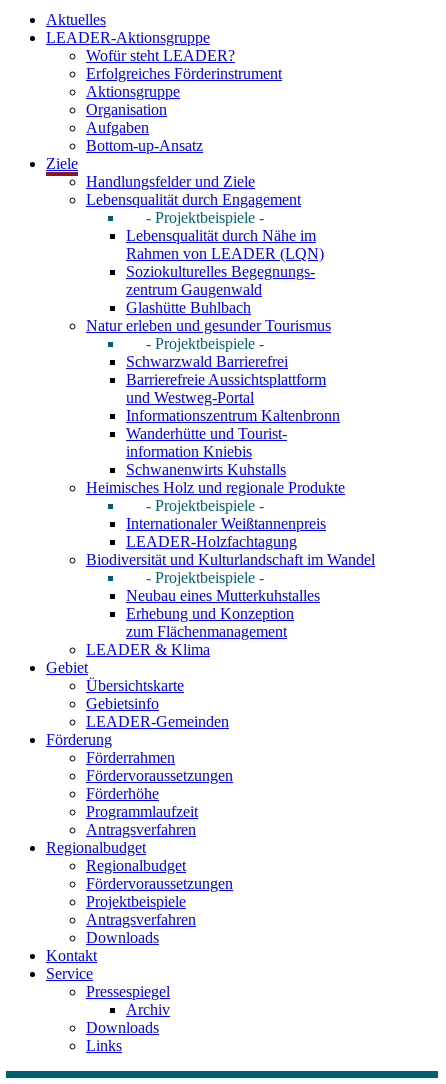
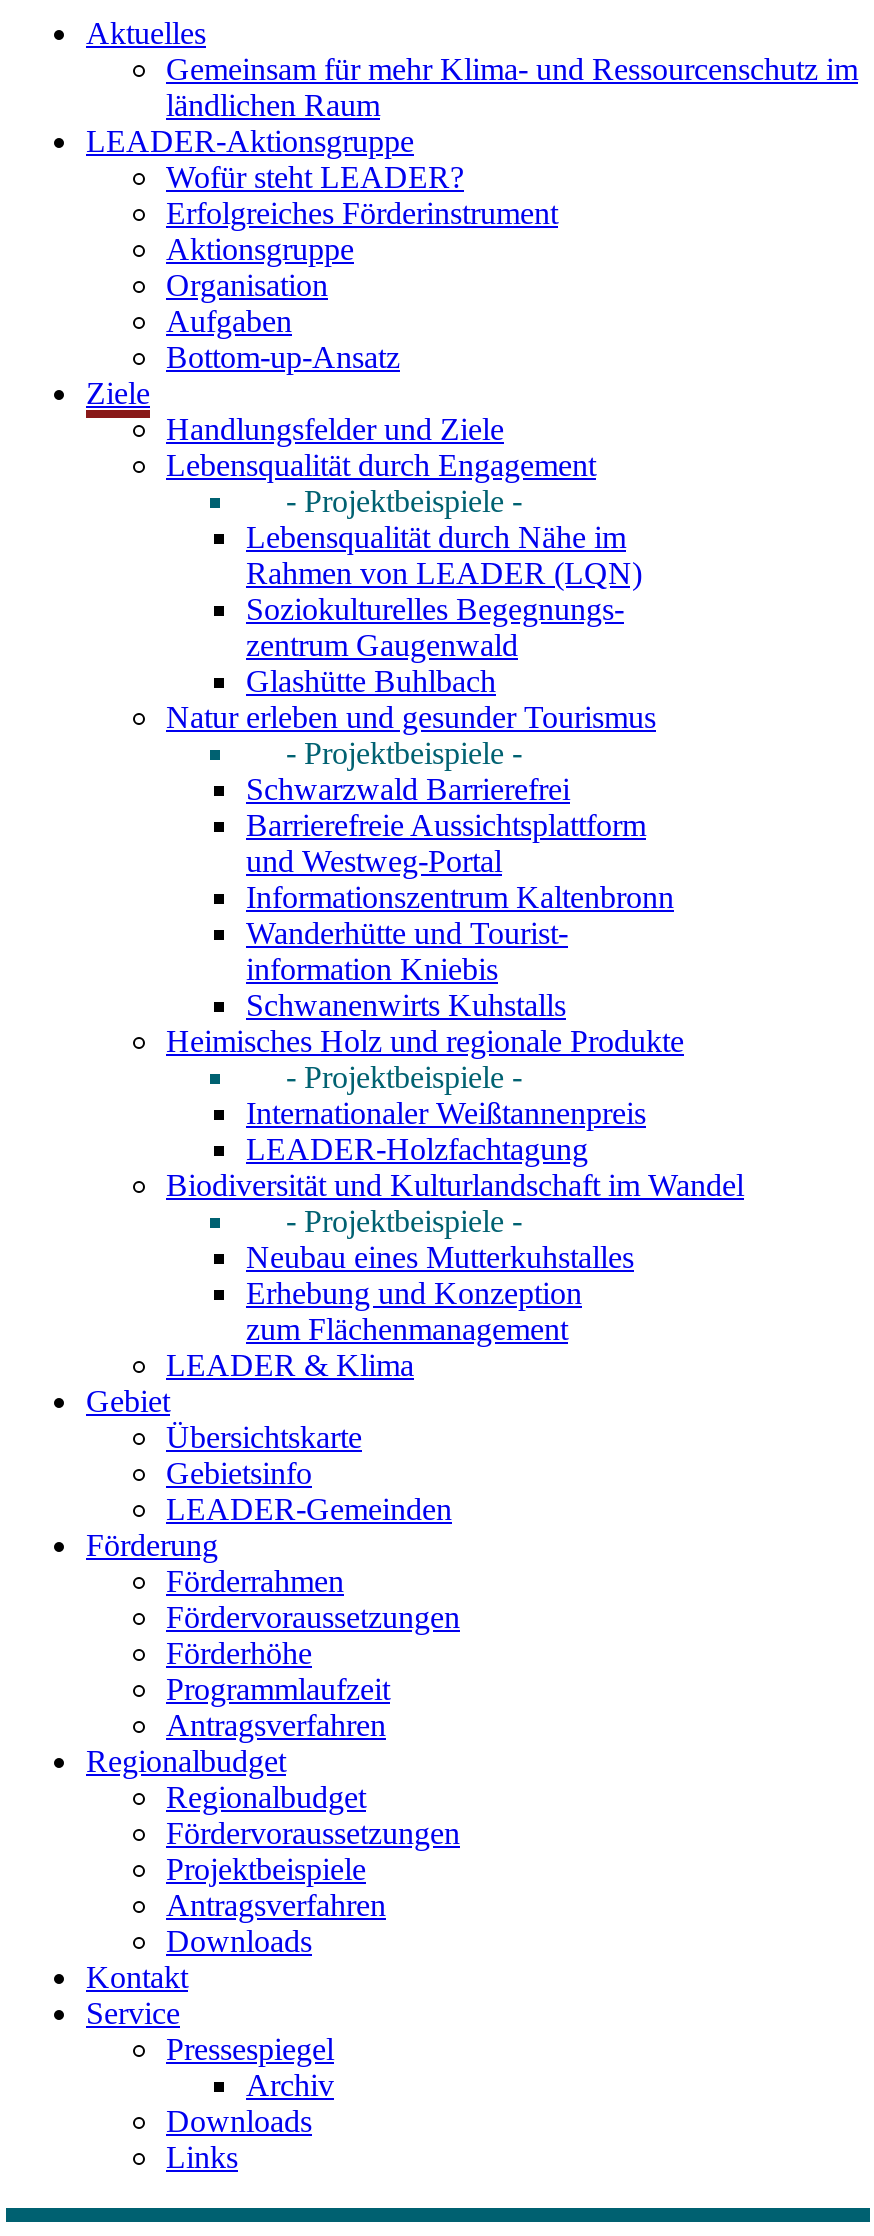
none -> [166,52,858,122] Gemeinsam für mehr Klima- und Ressourcenschutz im | ländlichen Raum

